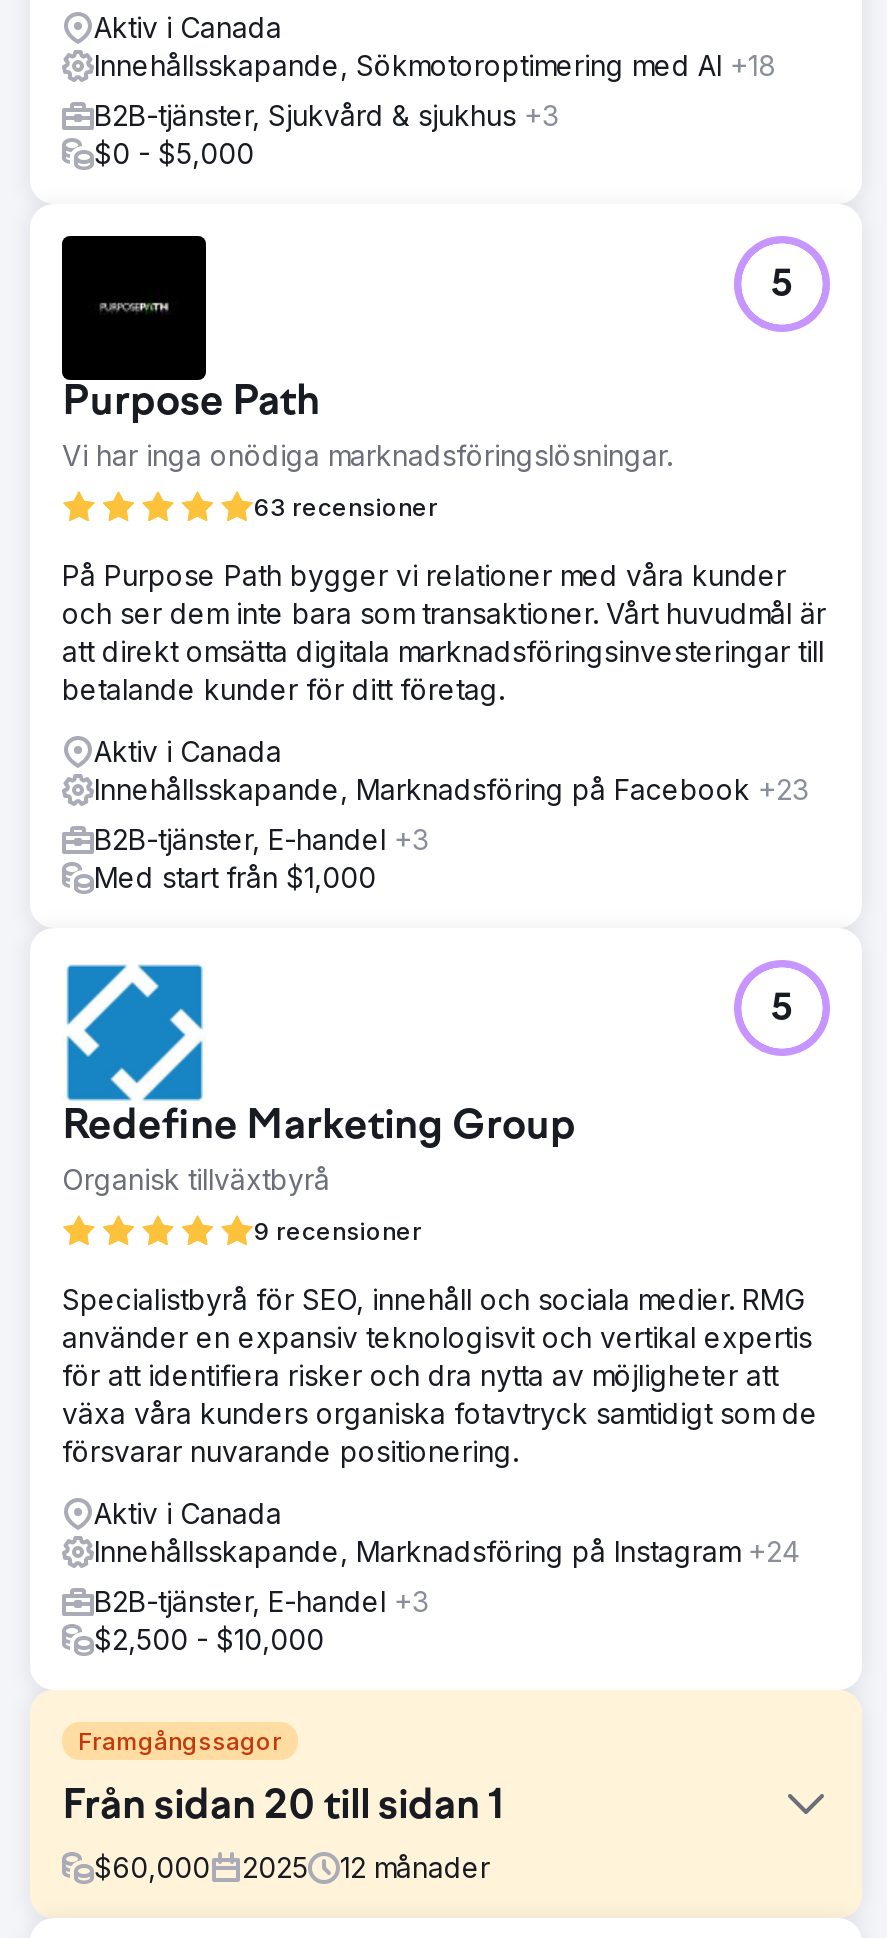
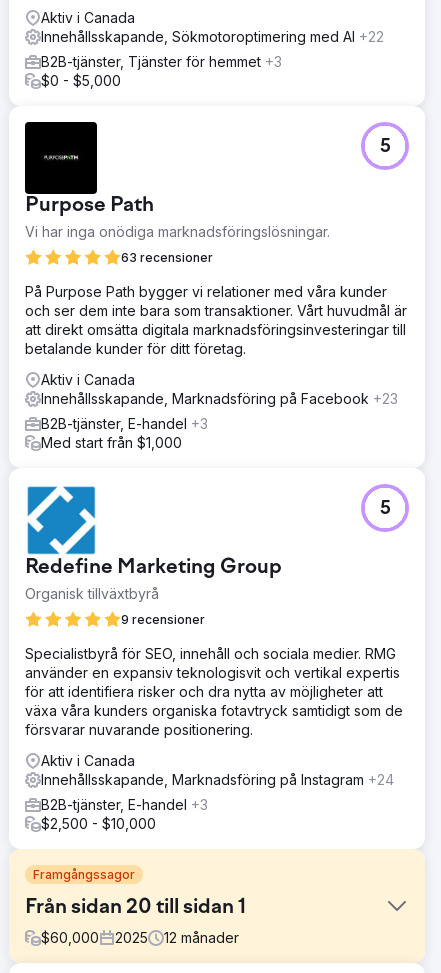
[94,48,776,82] Innehållsskapande, Sökmotoroptimering med AI +18 -> [41,28,384,45] Innehållsskapande, Sökmotoroptimering med AI +22
[94,98,558,132] B2B-tjänster, Sjukvård & sjukhus +3 -> [41,53,282,70] B2B-tjänster, Tjänster för hemmet +3

